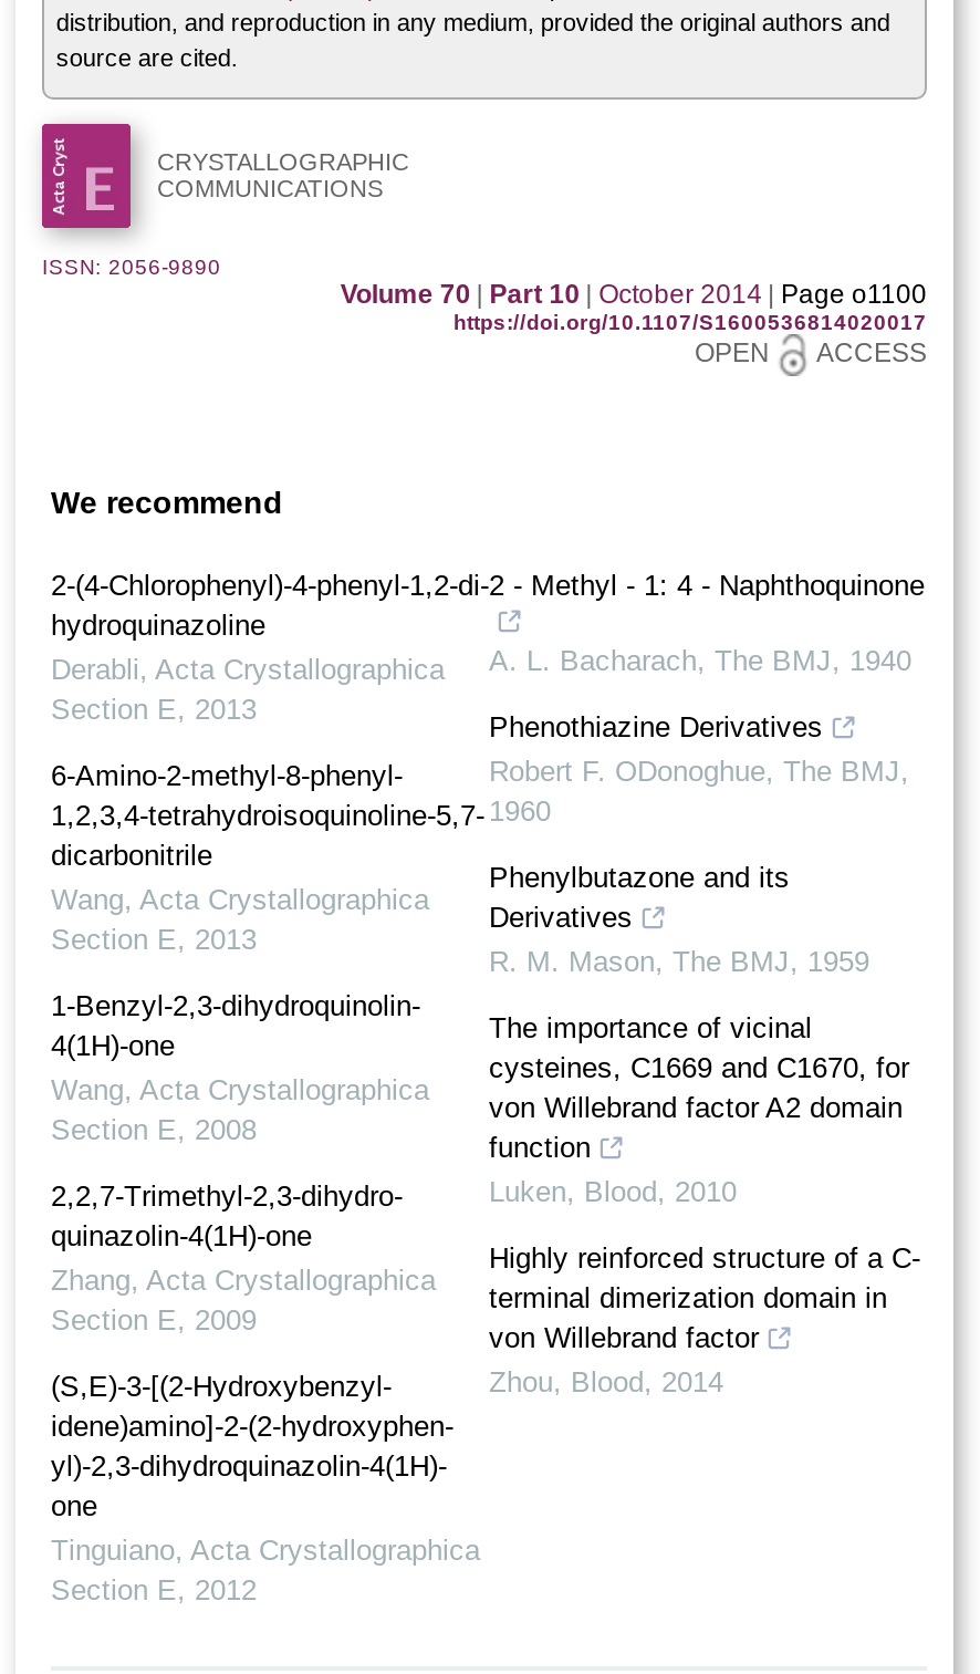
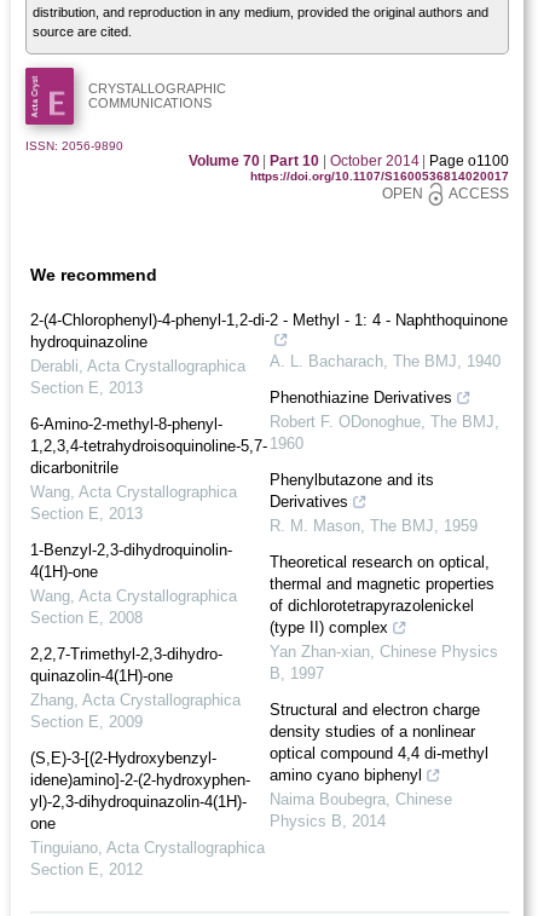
[489,1012,909,1209] The importance of vicinal | cysteines, C1669 and C1670, for | von Willebrand factor A2 domain | function | Luken, Blood, 2010 -> [270,553,498,683] Theoretical research on optical, | thermal and magnetic properties | of dichlorotetrapyrazolenickel | (type II) complex | Yan Zhan-xian, Chinese Physics | B, 1997
[489,1242,920,1399] Highly reinforced structure of a C- | terminal dimerization domain in | von Willebrand factor | Zhou, Blood, 2014 -> [270,701,488,830] Structural and electron charge | density studies of a nonlinear | optical compound 4,4 di-methyl | amino cyano biphenyl | Naima Boubegra, Chinese | Physics B, 2014

